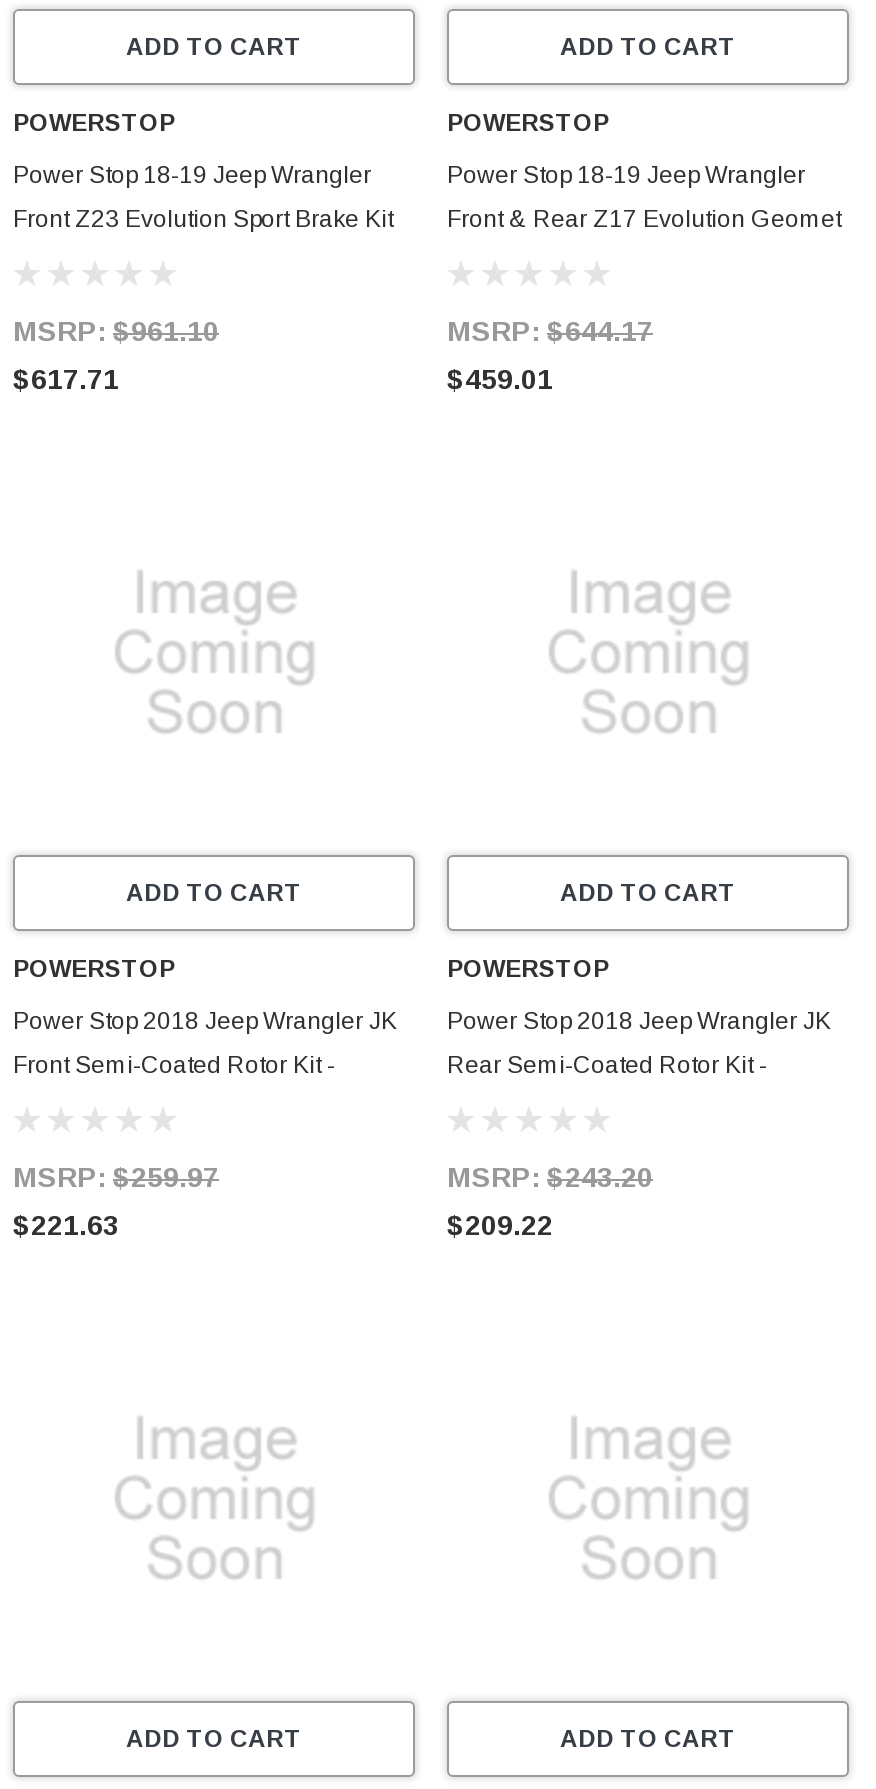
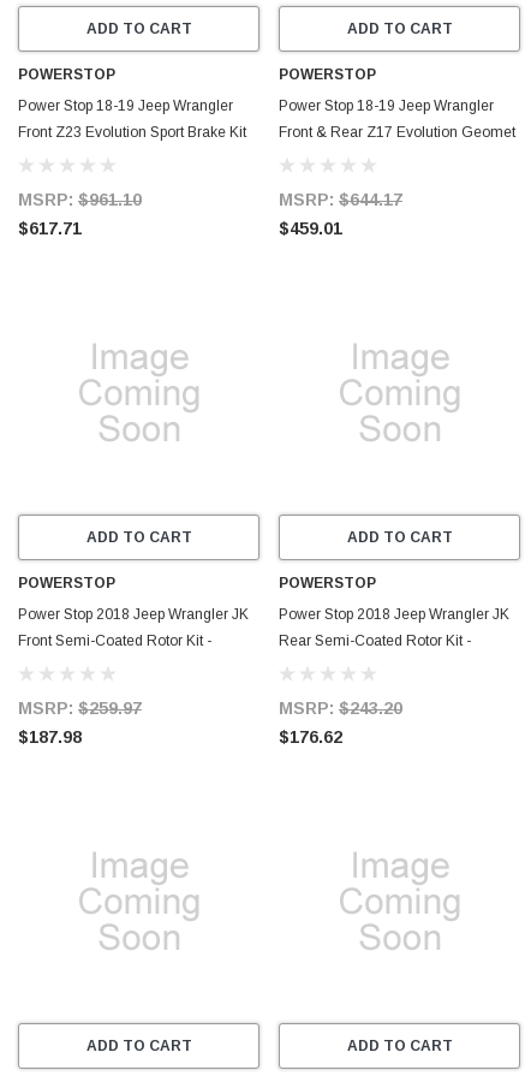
[13,1209,119,1241] $221.63 -> [18,727,82,747] $187.98
[447,1209,553,1241] $209.22 -> [279,727,342,747] $176.62

